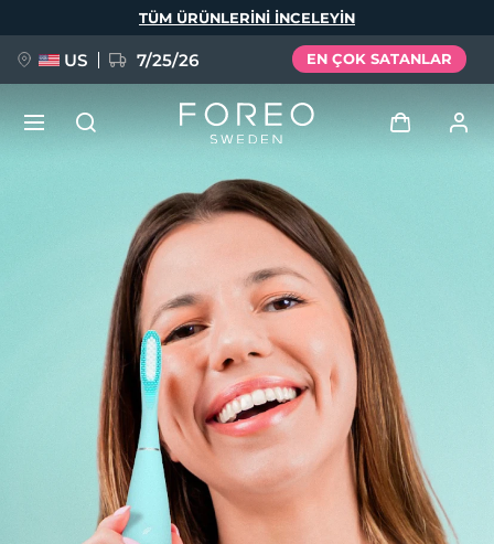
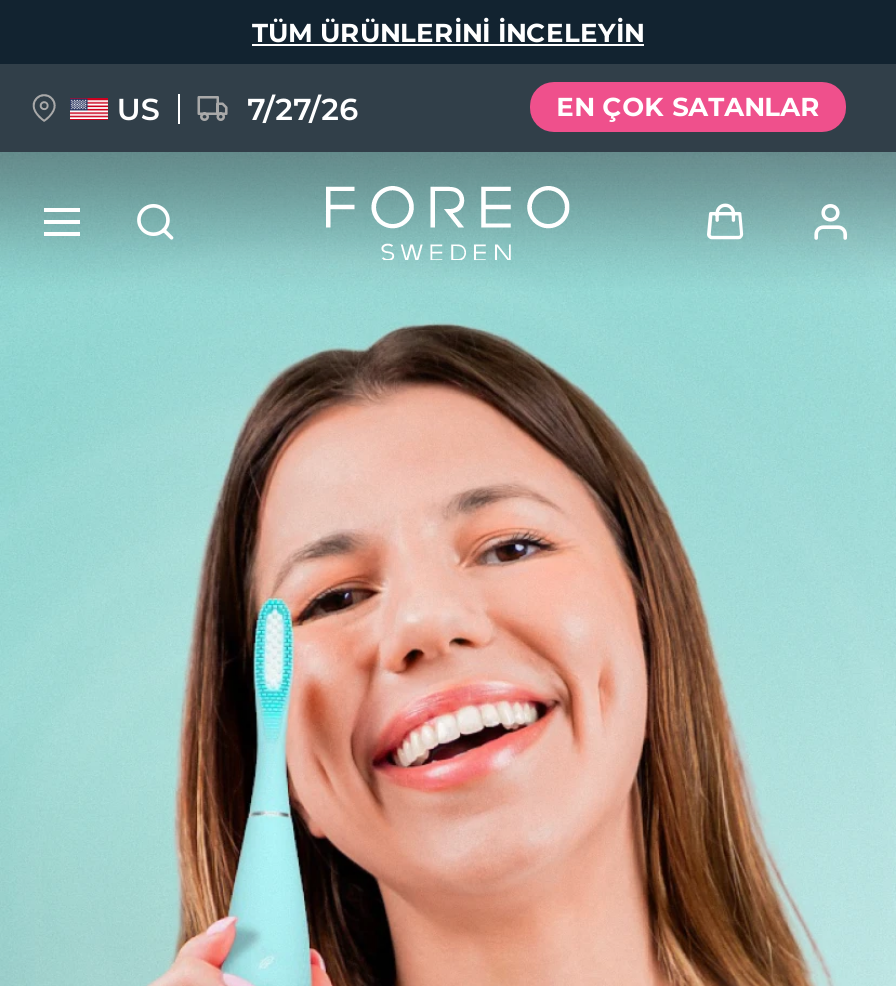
[136,50,198,71] 7/25/26 -> [247,91,357,129] 7/27/26

